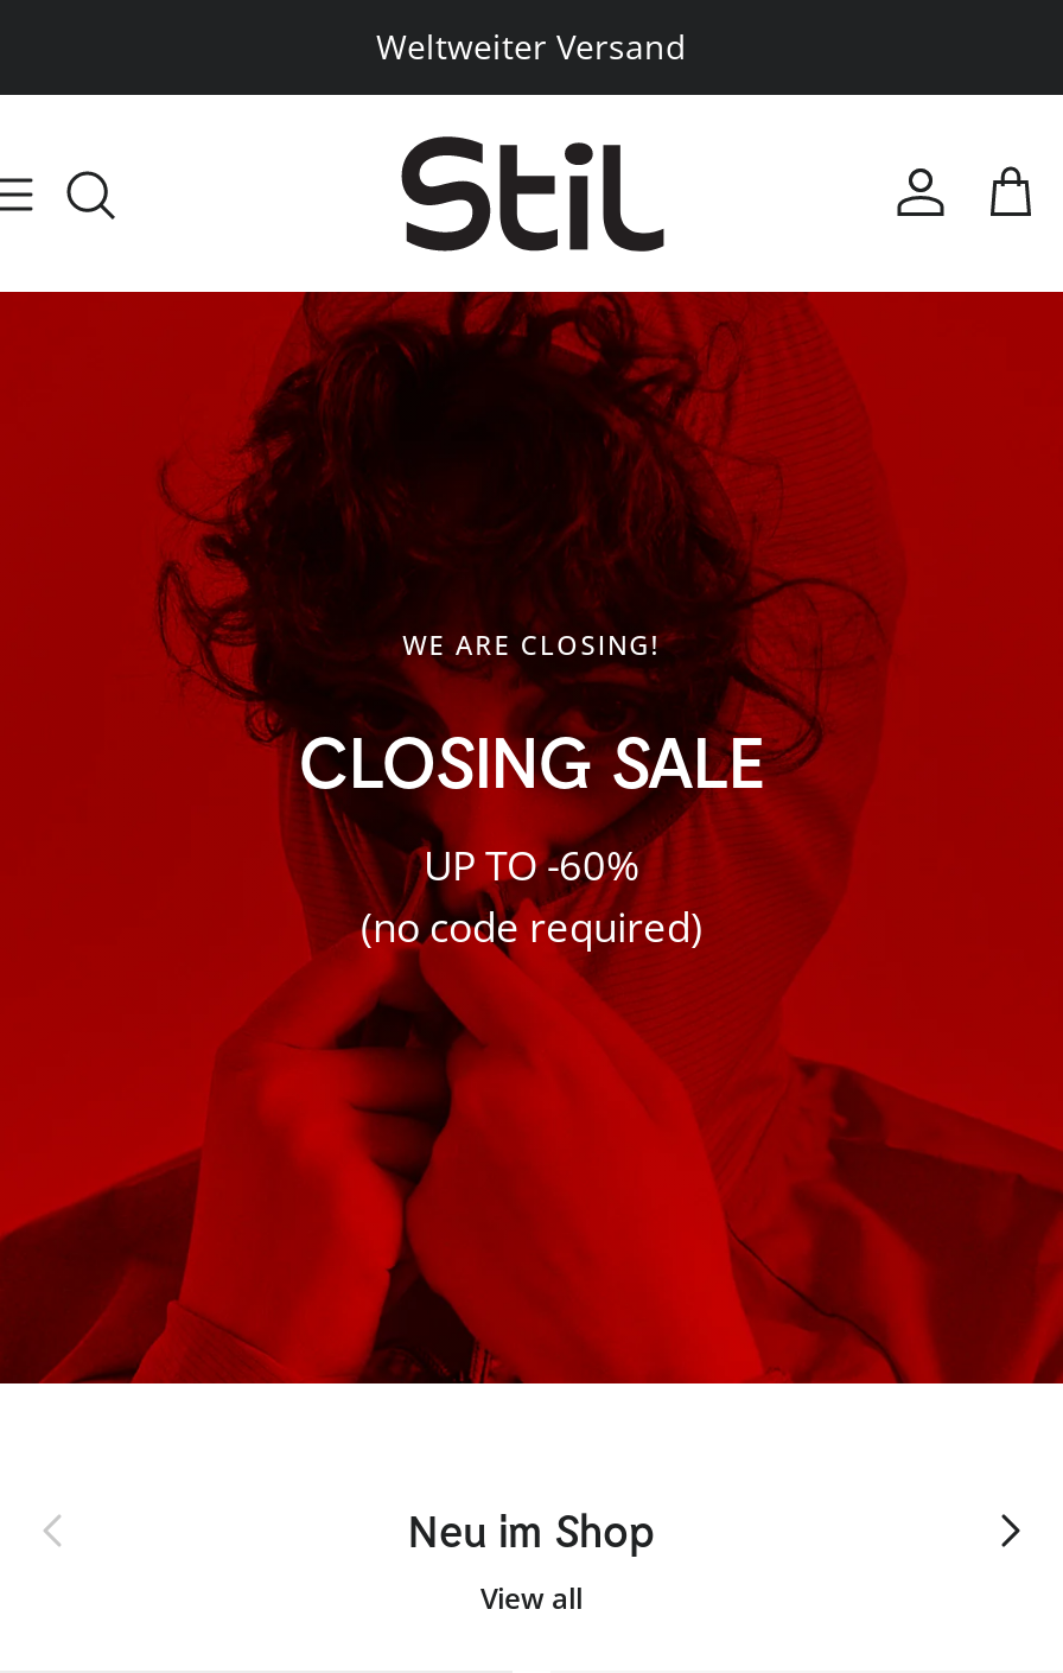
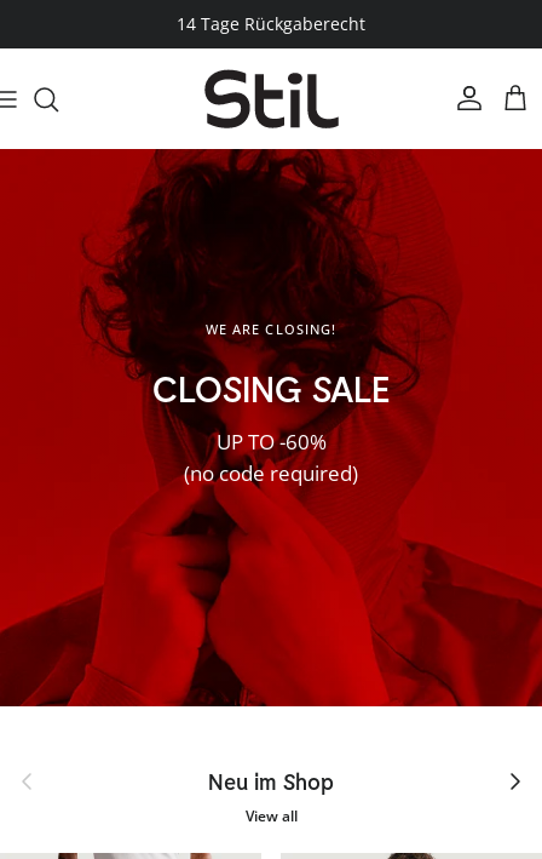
[376,24,687,69] Weltweiter Versand -> [177,12,365,35] 14 Tage Rückgaberecht

